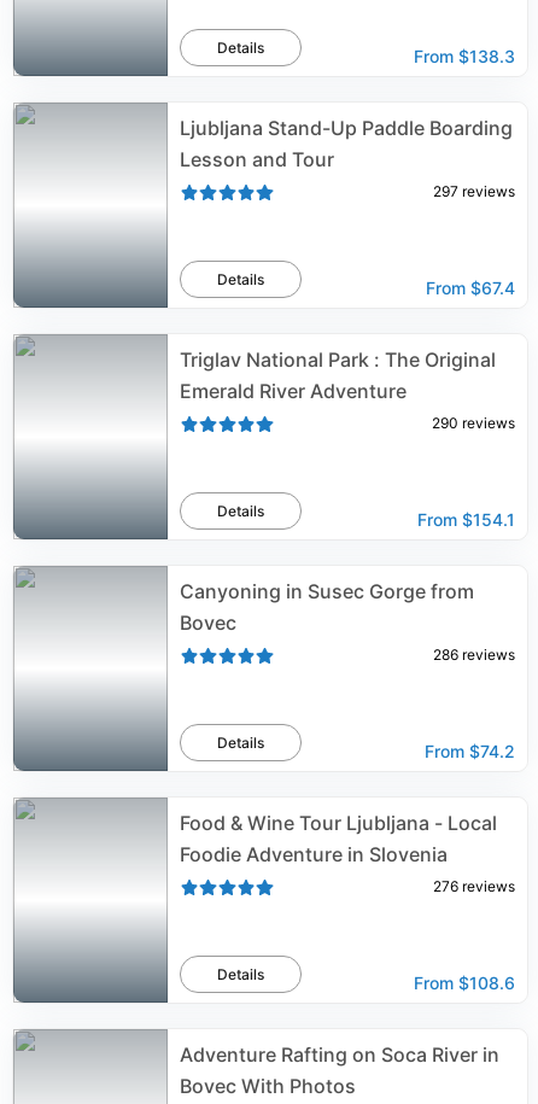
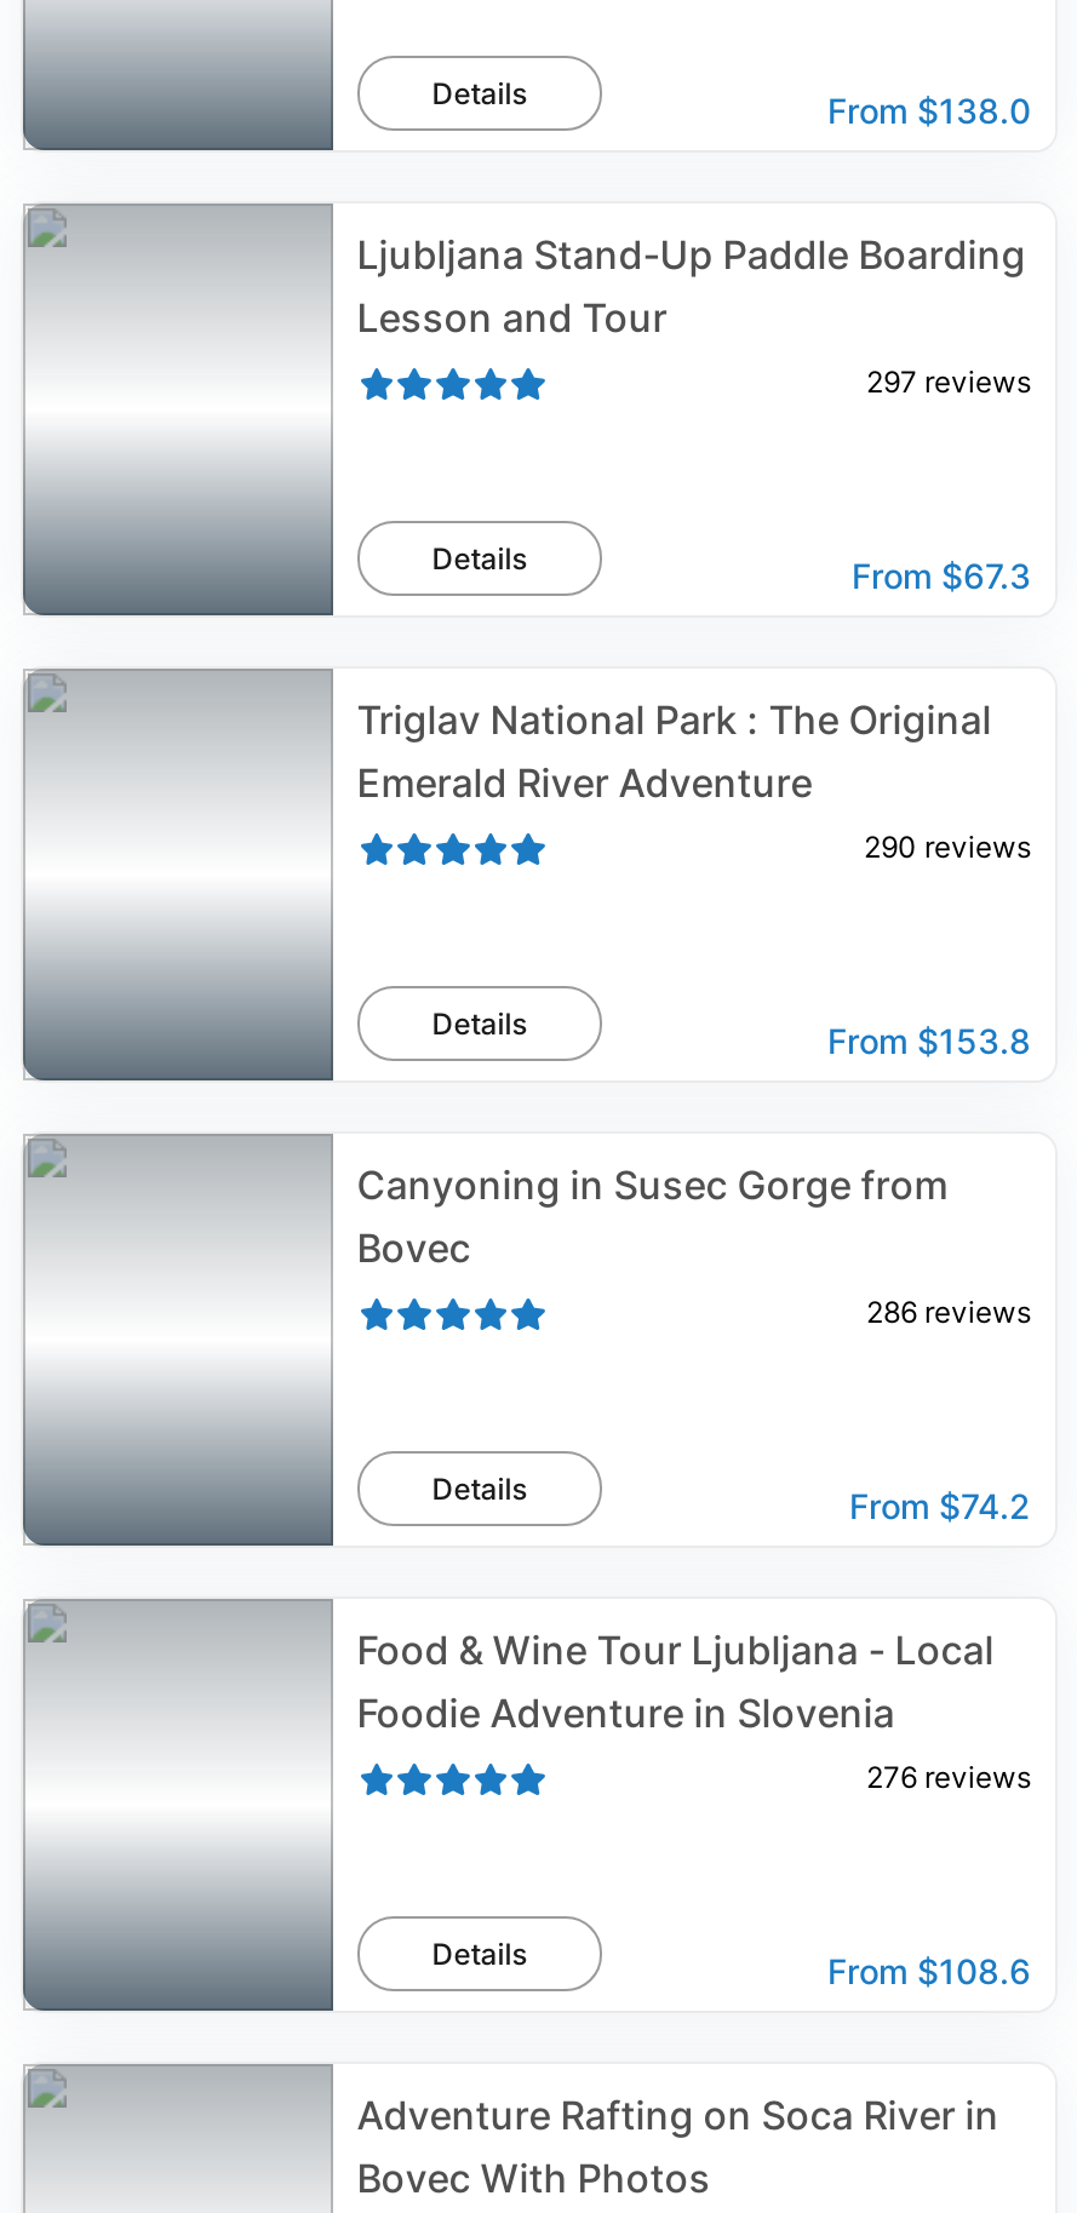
[414,46,515,66] From $138.3 -> [827,90,1031,131] From $138.0
[426,278,515,298] From $67.4 -> [852,555,1031,596] From $67.3
[417,509,515,530] From $154.1 -> [827,1020,1031,1061] From $153.8

